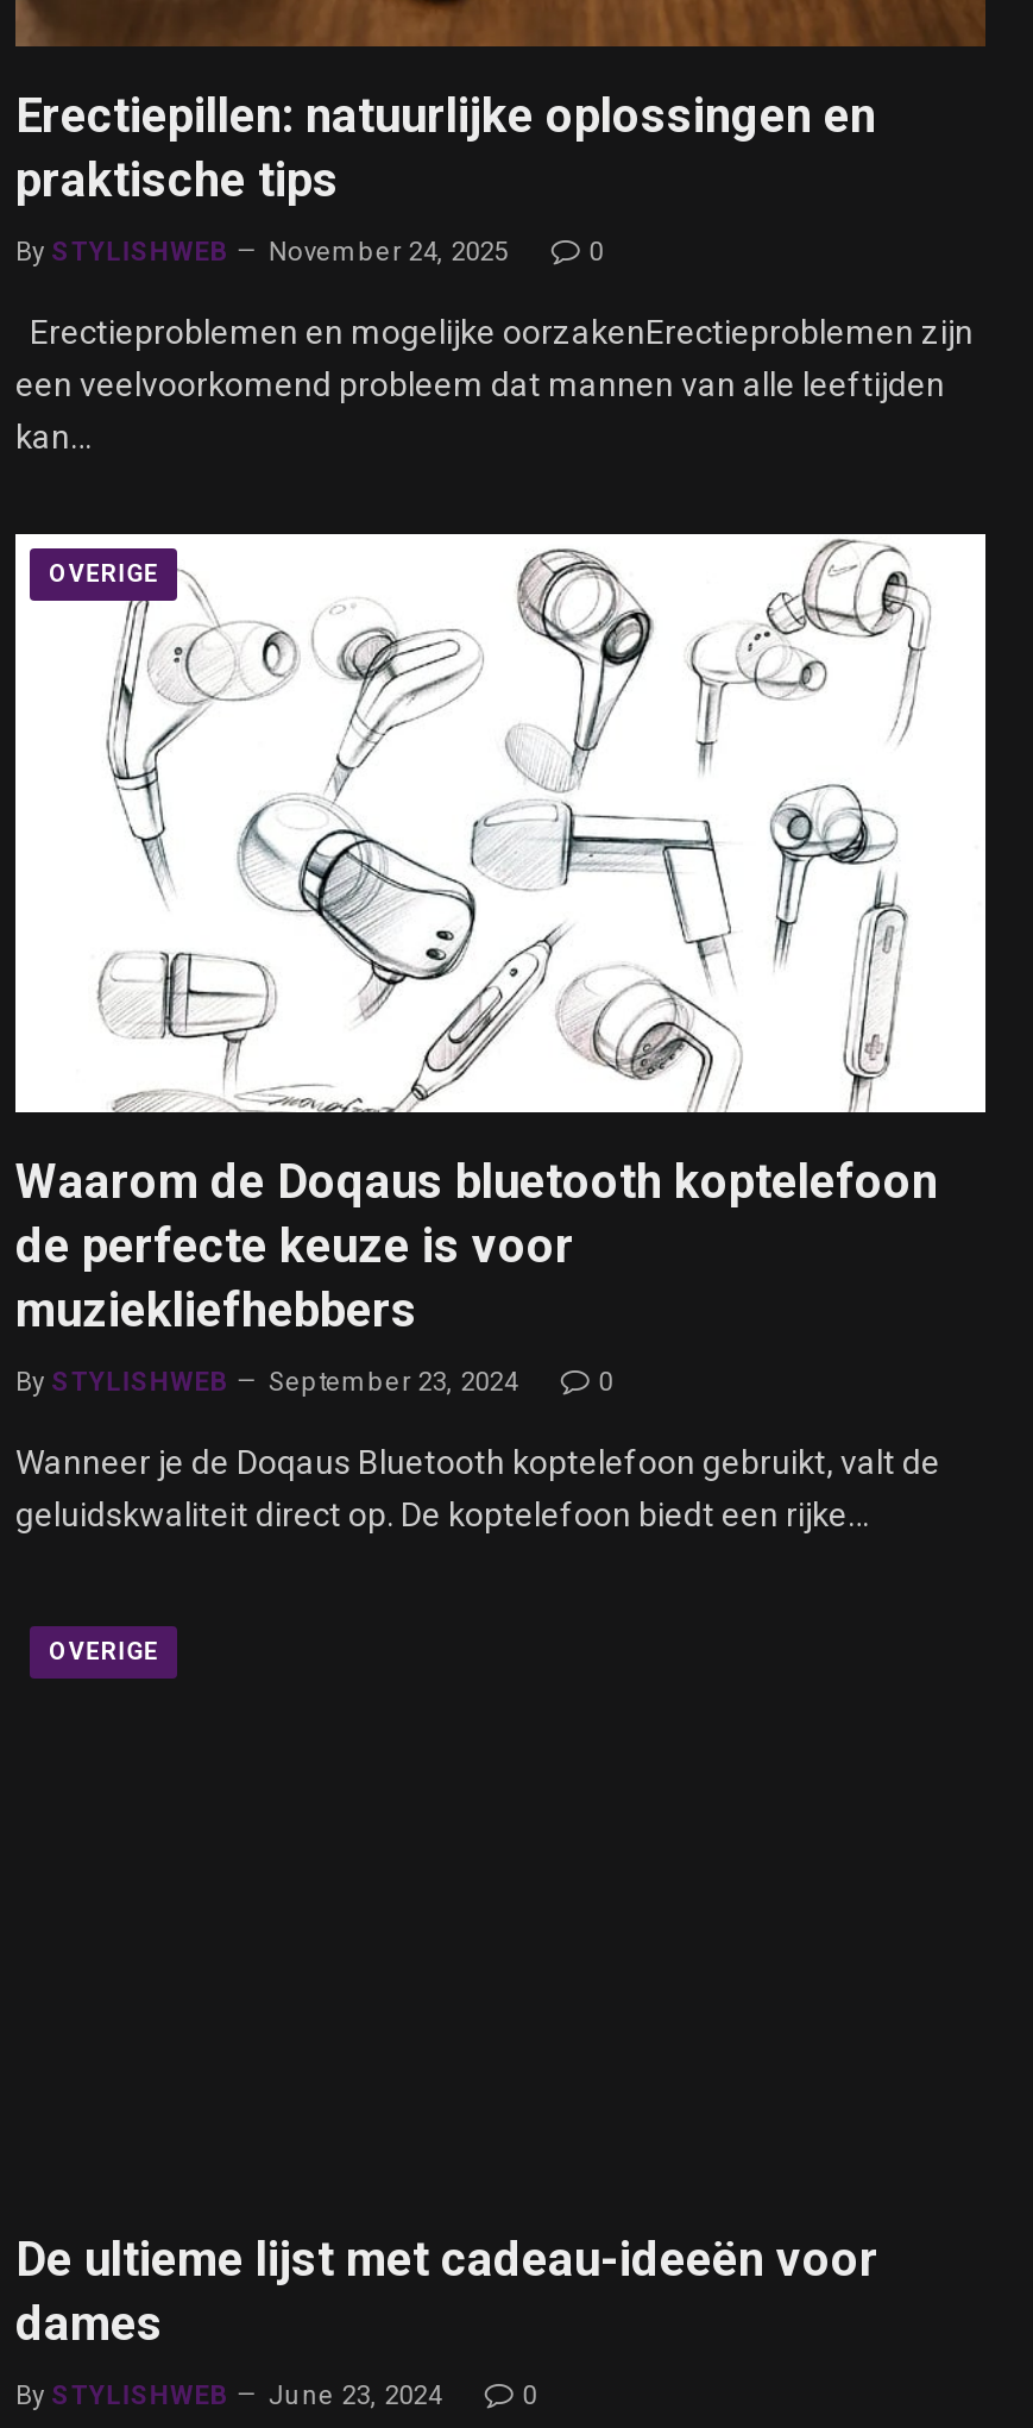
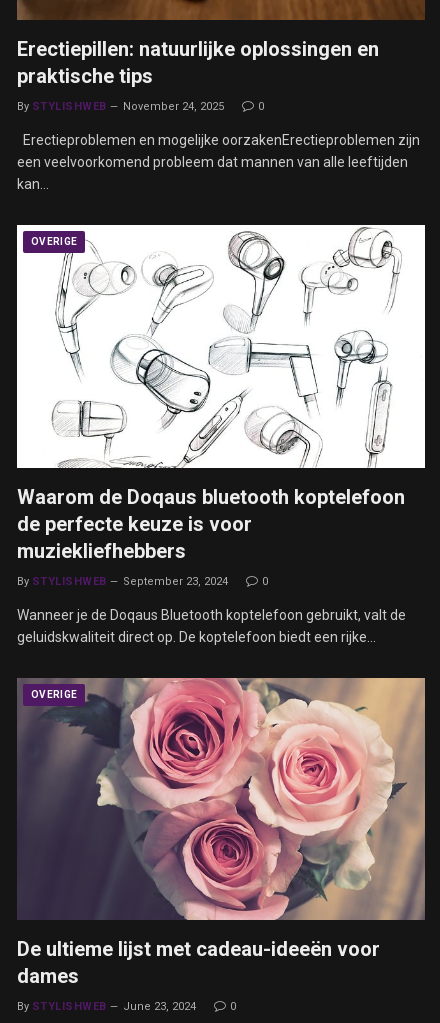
none -> [17,677,426,921] [image]

